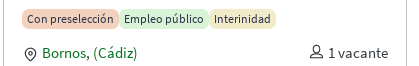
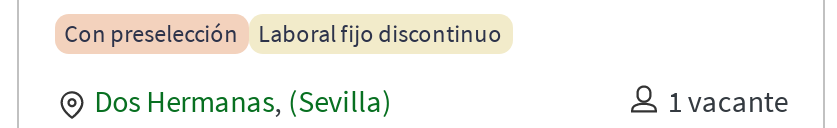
[124,11,271,26] Empleo público | Interinidad -> [258,18,502,48] Laboral fijo discontinuo
[42,43,138,62] Bornos, (Cádiz) -> [94,82,392,120] Dos Hermanas, (Sevilla)

